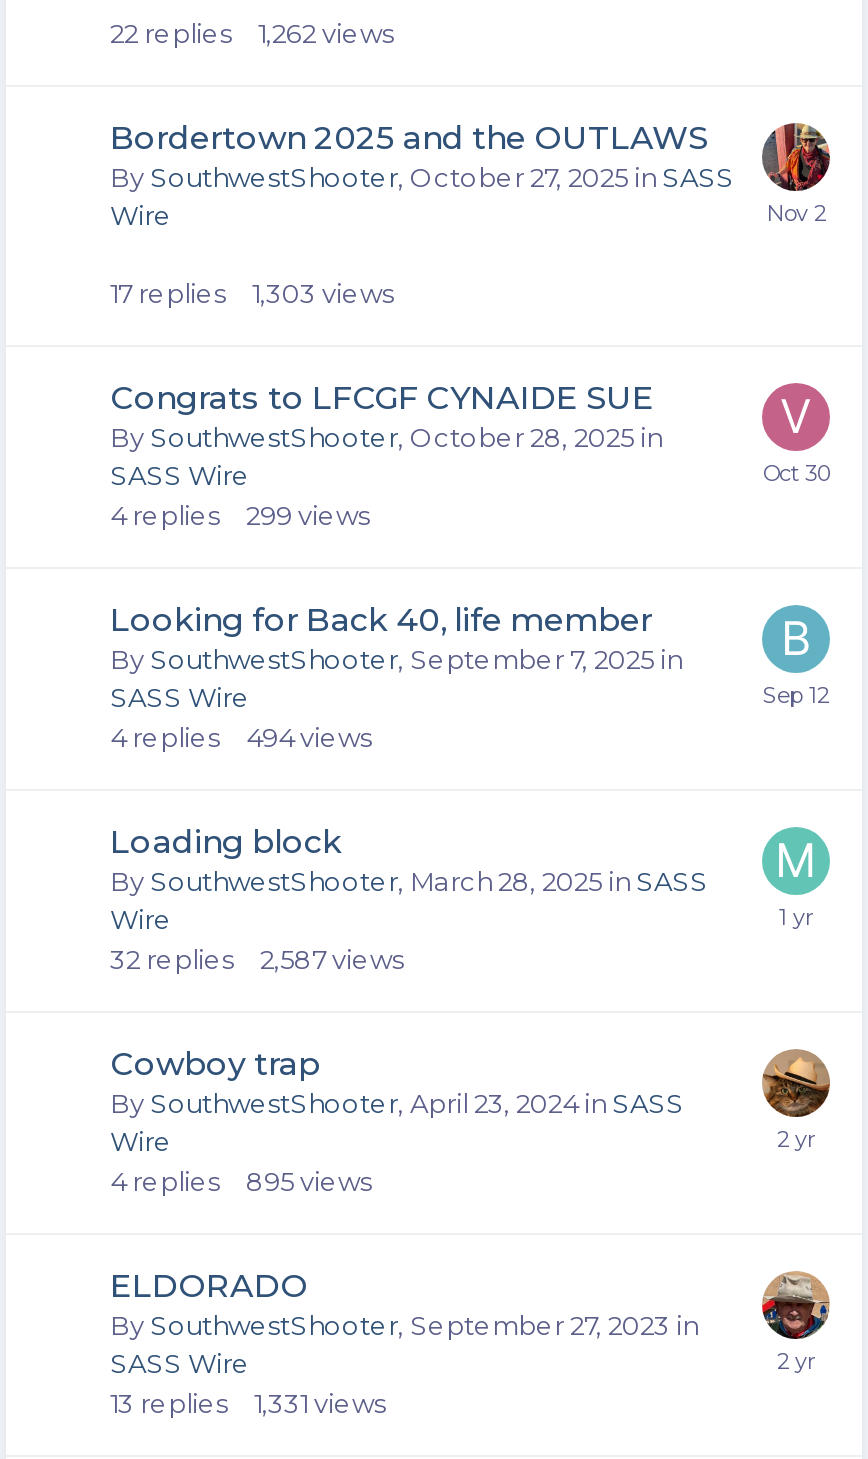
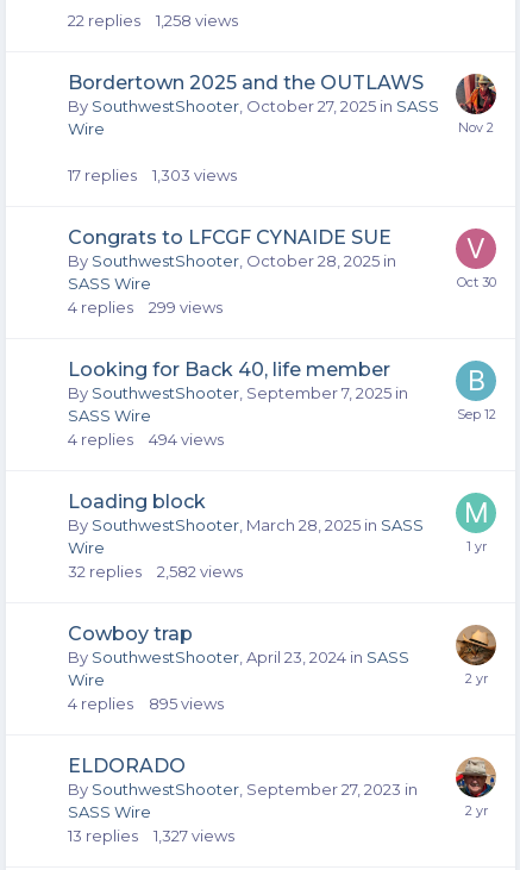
[110,17,394,49] 22 replies 1,262 views -> [68,11,238,30] 22 replies 1,258 views
[110,943,404,975] 32 replies 2,587 views -> [68,562,243,581] 32 replies 2,582 views
[110,1387,386,1419] 13 replies 1,331 views -> [68,826,234,845] 13 replies 1,327 views

